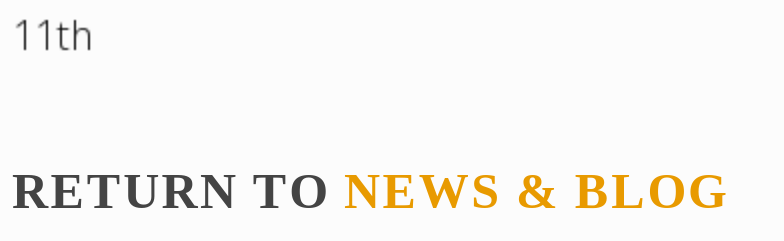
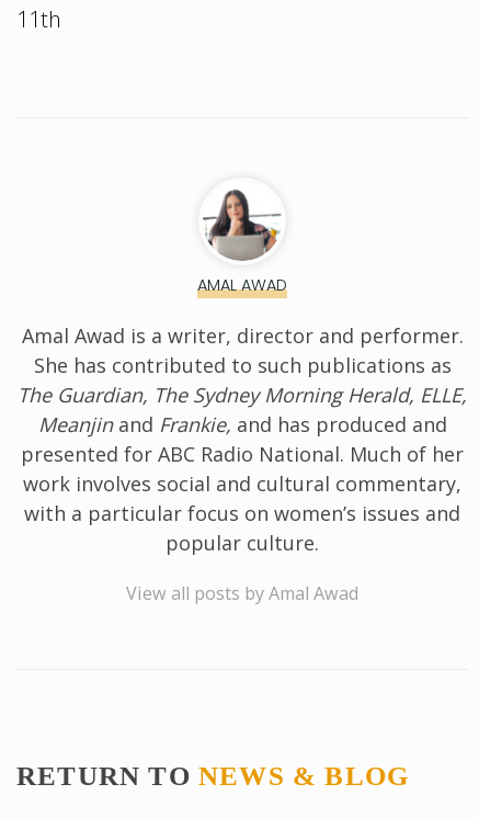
none -> [18,189,467,606] [image] | AMAL AWAD | Amal Awad is a writer, director and performer. | She has contributed to such publications as | The Guardian, The Sydney Morning Herald, ELLE, | Meanjin and Frankie, and has produced and | presented for ABC Radio National. Much of her | work involves social and cultural commentary, | with a particular focus on women’s issues and | popular culture. | View all posts by Amal Awad

